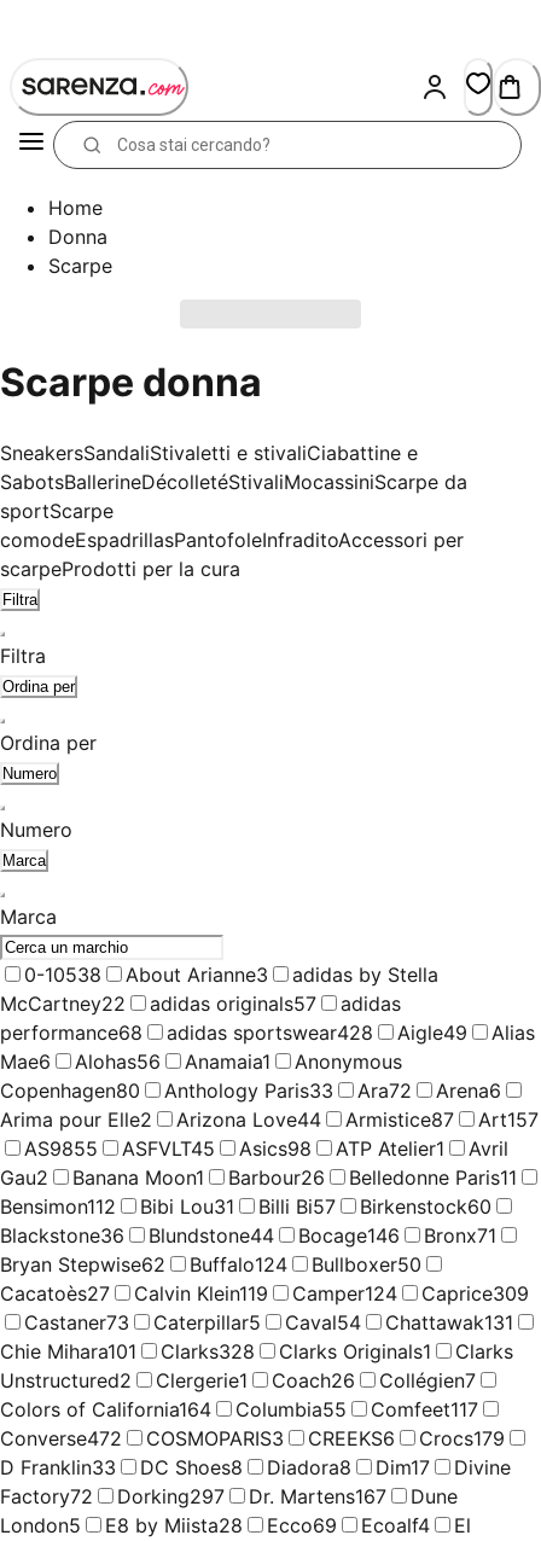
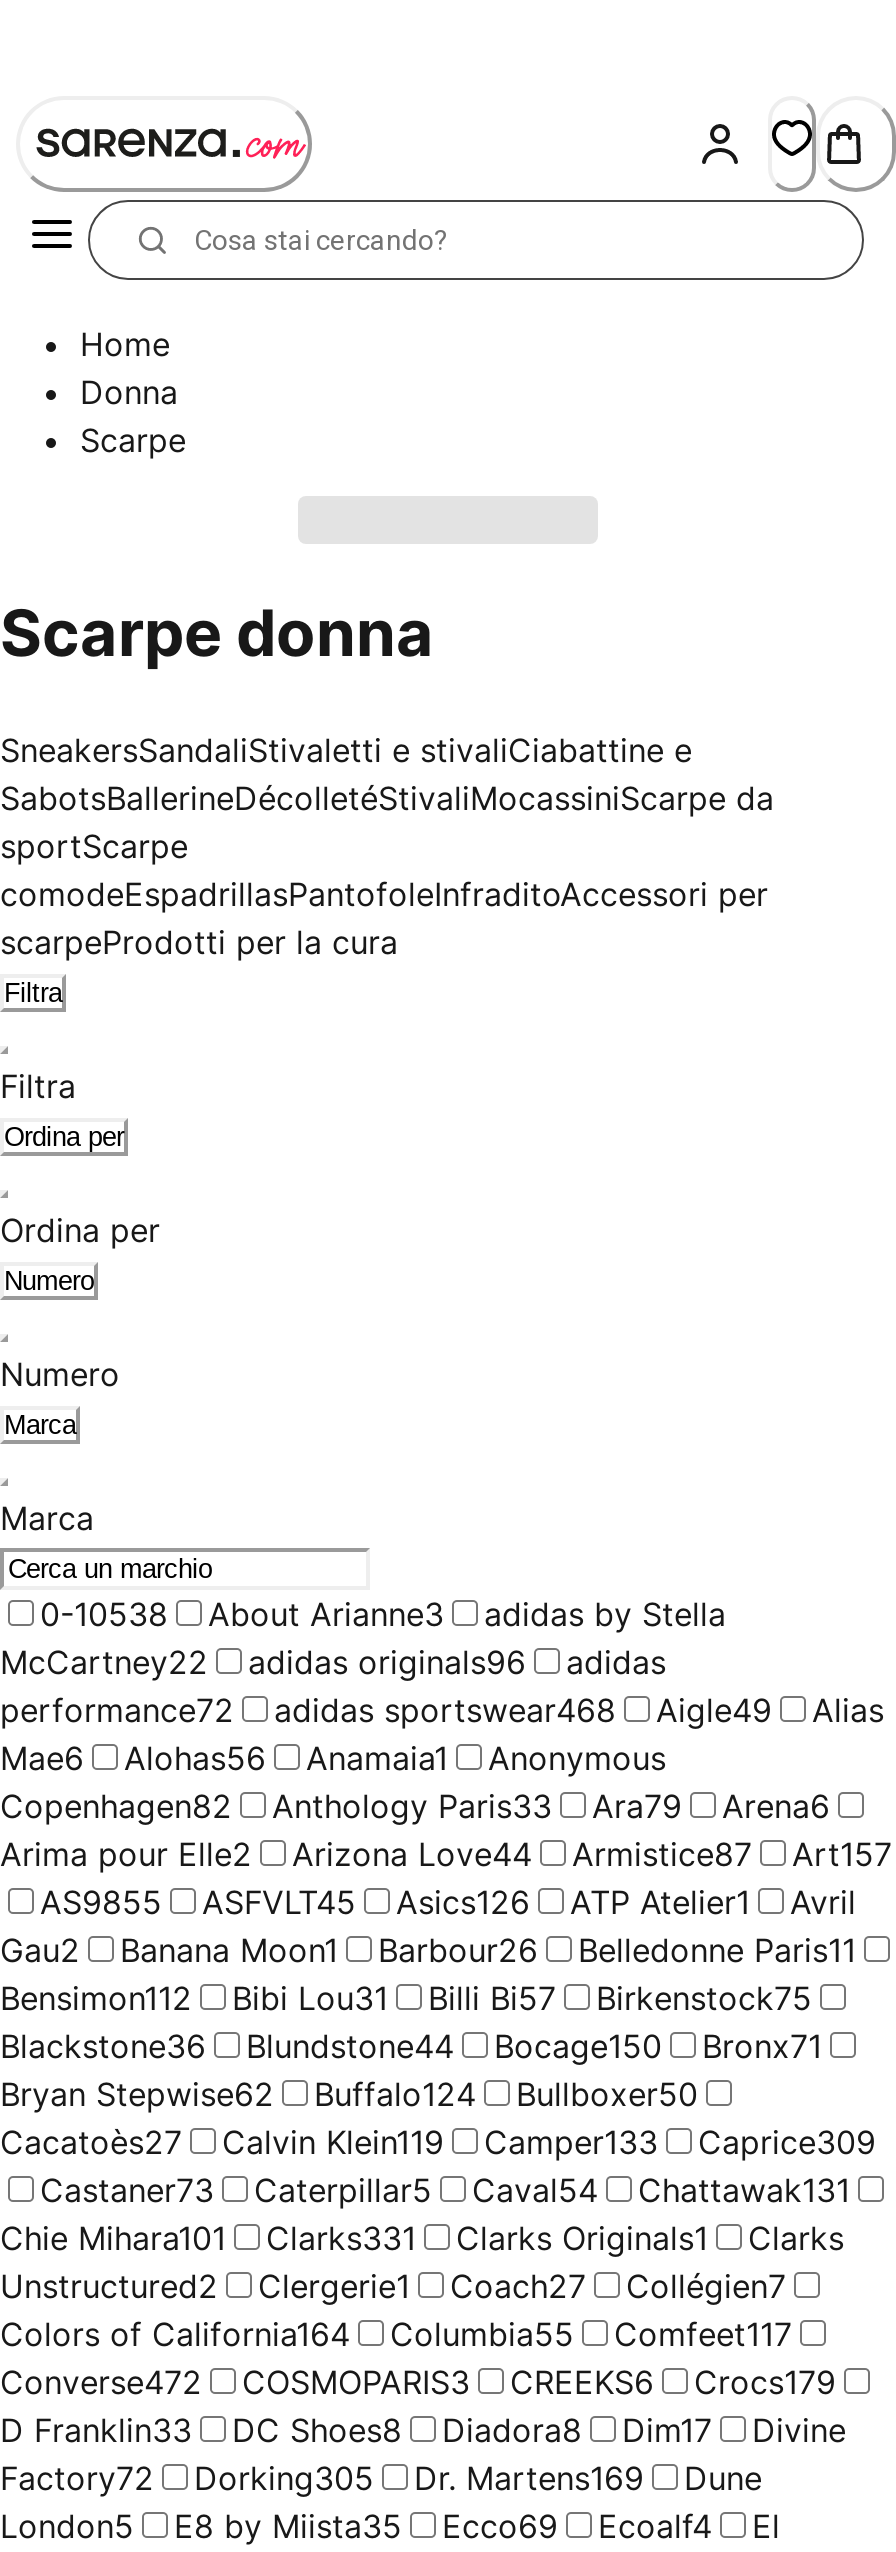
[150,991,316,1016] adidas originals57 -> [248,1642,526,1682] adidas originals96
[0,1020,142,1045] performance68 -> [0,1690,234,1730] performance72
[167,1020,373,1045] adidas sportswear428 -> [274,1690,616,1730] adidas sportswear468
[0,1078,140,1102] Copenhagen80 -> [0,1786,232,1826] Copenhagen82
[357,1078,412,1102] Ara72 -> [592,1786,682,1826] Ara79
[24,1136,508,1160] AS9855 ASFVLT45 Asics98 ATP Atelier1 Avril -> [40,1882,856,1922] AS9855 ASFVLT45 Asics126 ATP Atelier1 Avril
[0,1194,491,1218] Bensimon112 Bibi Lou31 Billi Bi57 Birkenstock60 -> [0,1978,812,2018] Bensimon112 Bibi Lou31 Billi Bi57 Birkenstock75
[0,1223,496,1247] Blackstone36 Blundstone44 Bocage146 Bronx71 -> [0,2026,822,2066] Blackstone36 Blundstone44 Bocage150 Bronx71
[0,1281,529,1305] Cacatoès27 Calvin Klein119 Camper124 Caprice309 -> [0,2122,876,2162] Cacatoès27 Calvin Klein119 Camper133 Caprice309
[0,1339,513,1363] Chie Mihara101 Clarks328 Clarks Originals1 Clarks -> [0,2218,844,2258] Chie Mihara101 Clarks331 Clarks Originals1 Clarks
[0,1368,476,1392] Unstructured2 Clergerie1 Coach26 Collégien7 -> [0,2266,786,2306] Unstructured2 Clergerie1 Coach27 Collégien7
[117,1484,225,1508] Dorking297 -> [194,2458,374,2498] Dorking305
[249,1484,386,1508] Dr. Martens167 -> [414,2458,644,2498] Dr. Martens169
[0,1513,471,1537] London5 E8 by Miista28 Ecco69 Ecoalf4 El -> [0,2506,780,2546] London5 E8 by Miista35 Ecco69 Ecoalf4 El

